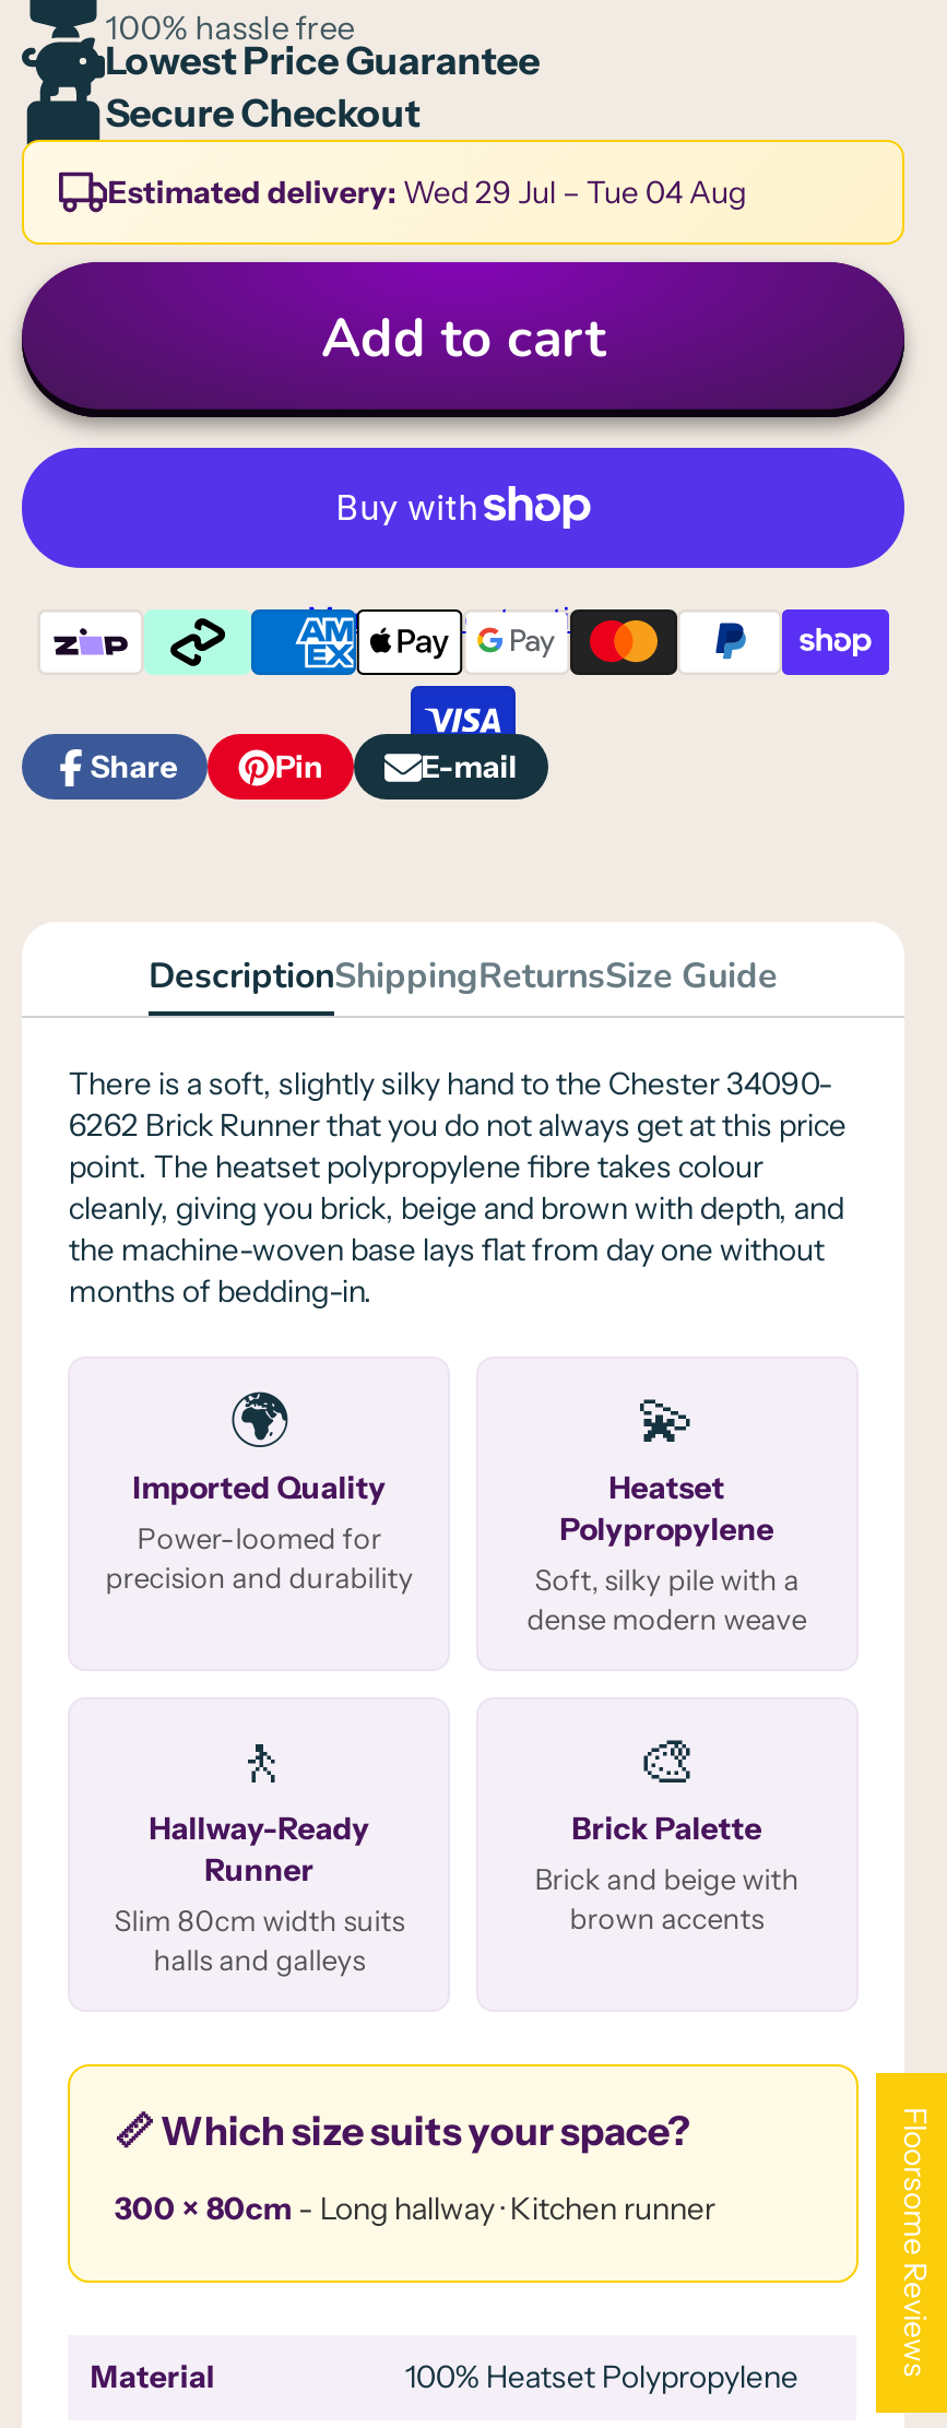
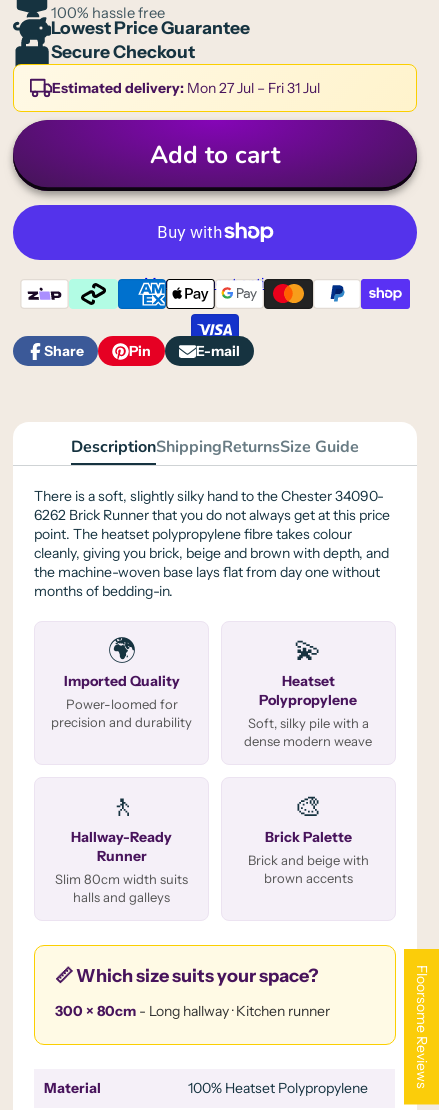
[108,172,746,211] Estimated delivery: Wed 29 Jul – Tue 04 Aug -> [52,79,320,97] Estimated delivery: Mon 27 Jul – Fri 31 Jul

